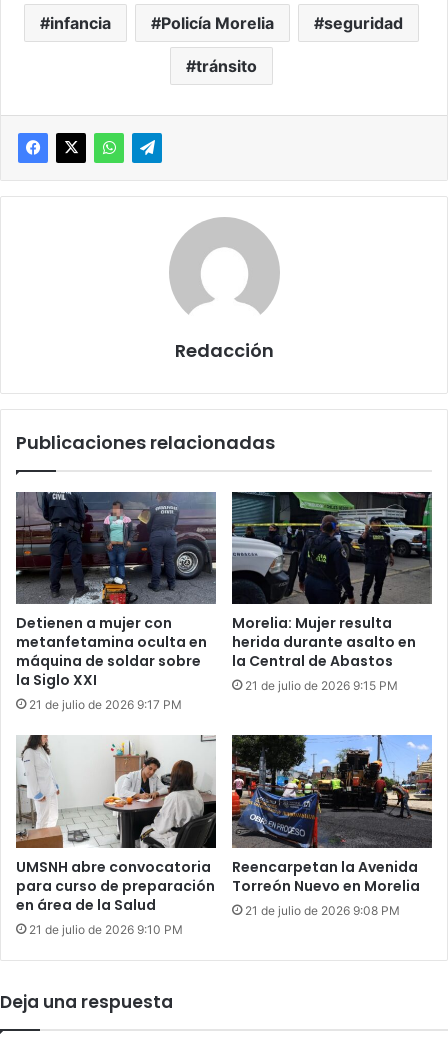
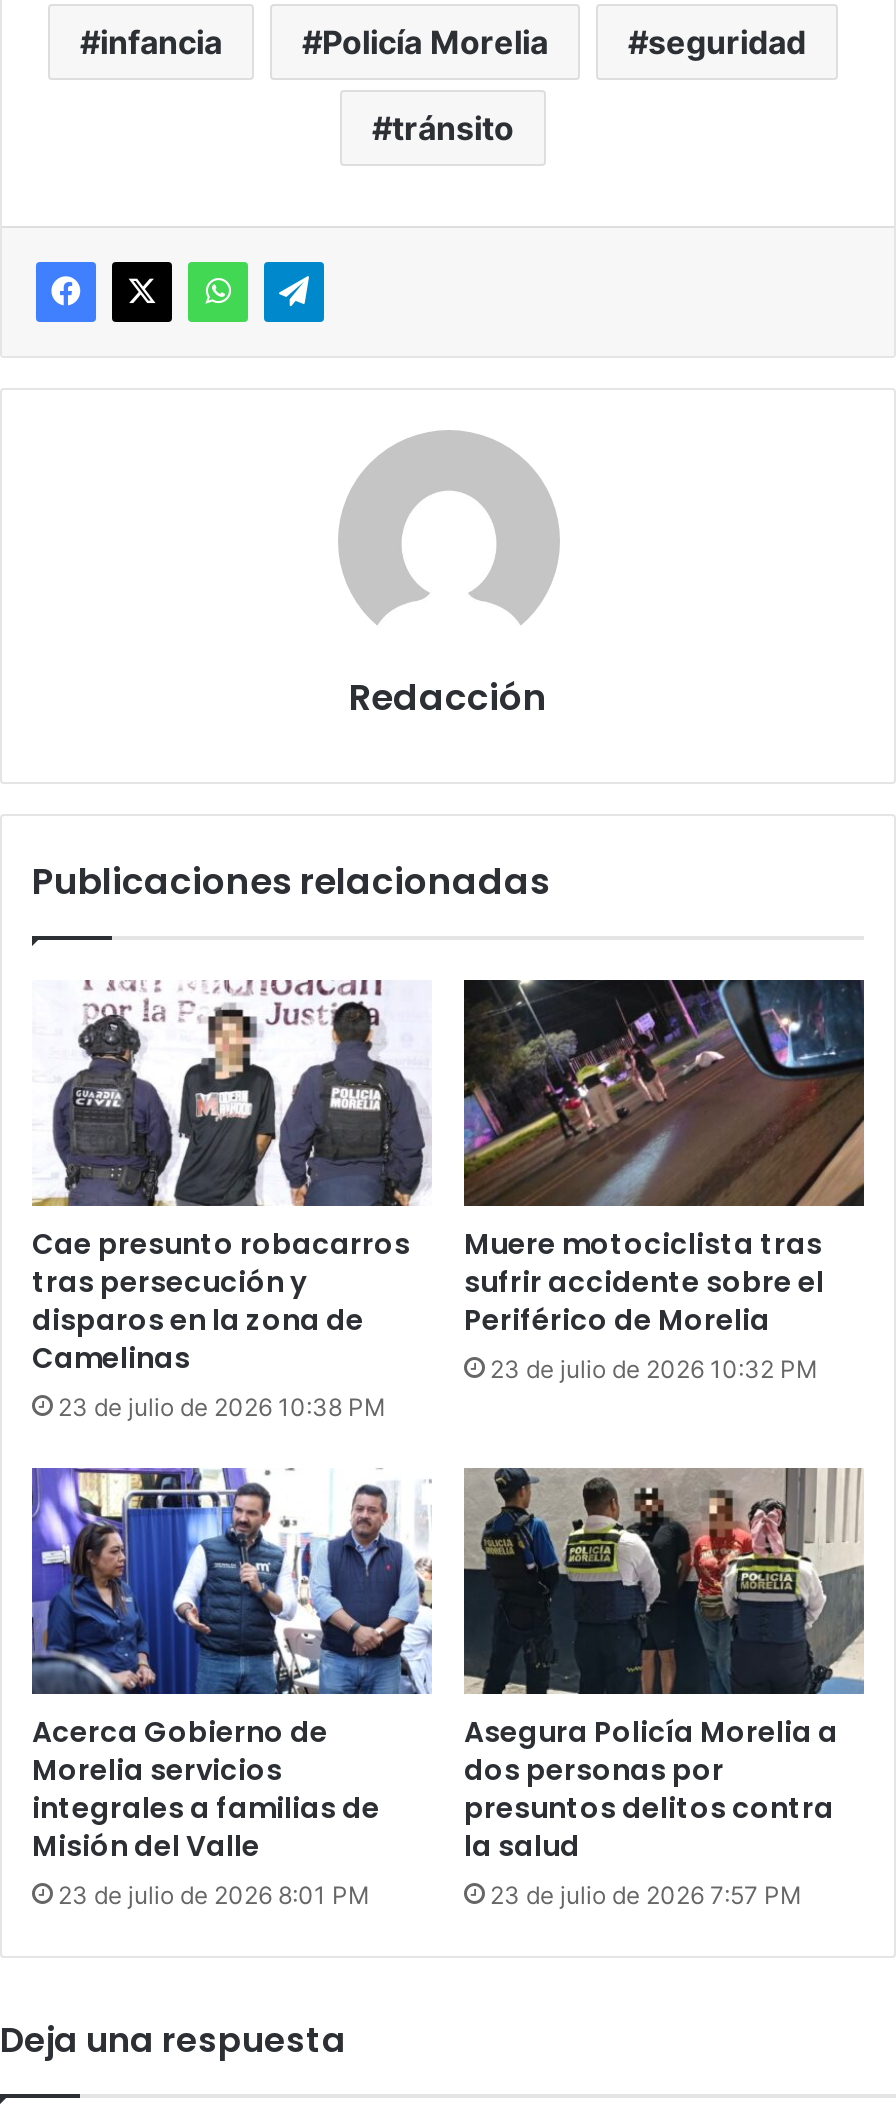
[15,491,217,712] [image] | Detienen a mujer con | metanfetamina oculta en | máquina de soldar sobre | la Siglo XXI | 21 de julio de 2026 9:17 PM -> [32,980,432,1423] [image] | Cae presunto robacarros | tras persecución y | disparos en la zona de | Camelinas | 23 de julio de 2026 10:38 PM
[232,491,433,693] [image] | Morelia: Mujer resulta | herida durante asalto en | la Central de Abastos | 21 de julio de 2026 9:15 PM -> [464,978,866,1385] [image] | Muere motociclista tras | sufrir accidente sobre el | Periférico de Morelia | 23 de julio de 2026 10:32 PM
[16,734,217,937] [image] | UMSNH abre convocatoria | para curso de preparación | en área de la Salud | 21 de julio de 2026 9:10 PM -> [32,1476,432,1910] [image] | Acerca Gobierno de | Morelia servicios | integrales a familias de | Misión del Valle | 23 de julio de 2026 8:01 PM
[231,734,433,918] [image] | Reencarpetan la Avenida | Torreón Nuevo en Morelia | 21 de julio de 2026 9:08 PM -> [464,1466,866,1910] [image] | Asegura Policía Morelia a | dos personas por | presuntos delitos contra | la salud | 23 de julio de 2026 7:57 PM

